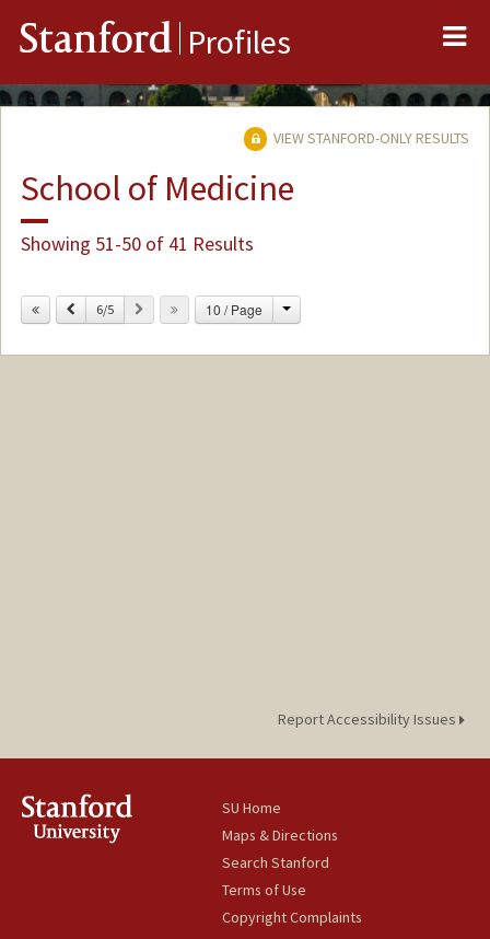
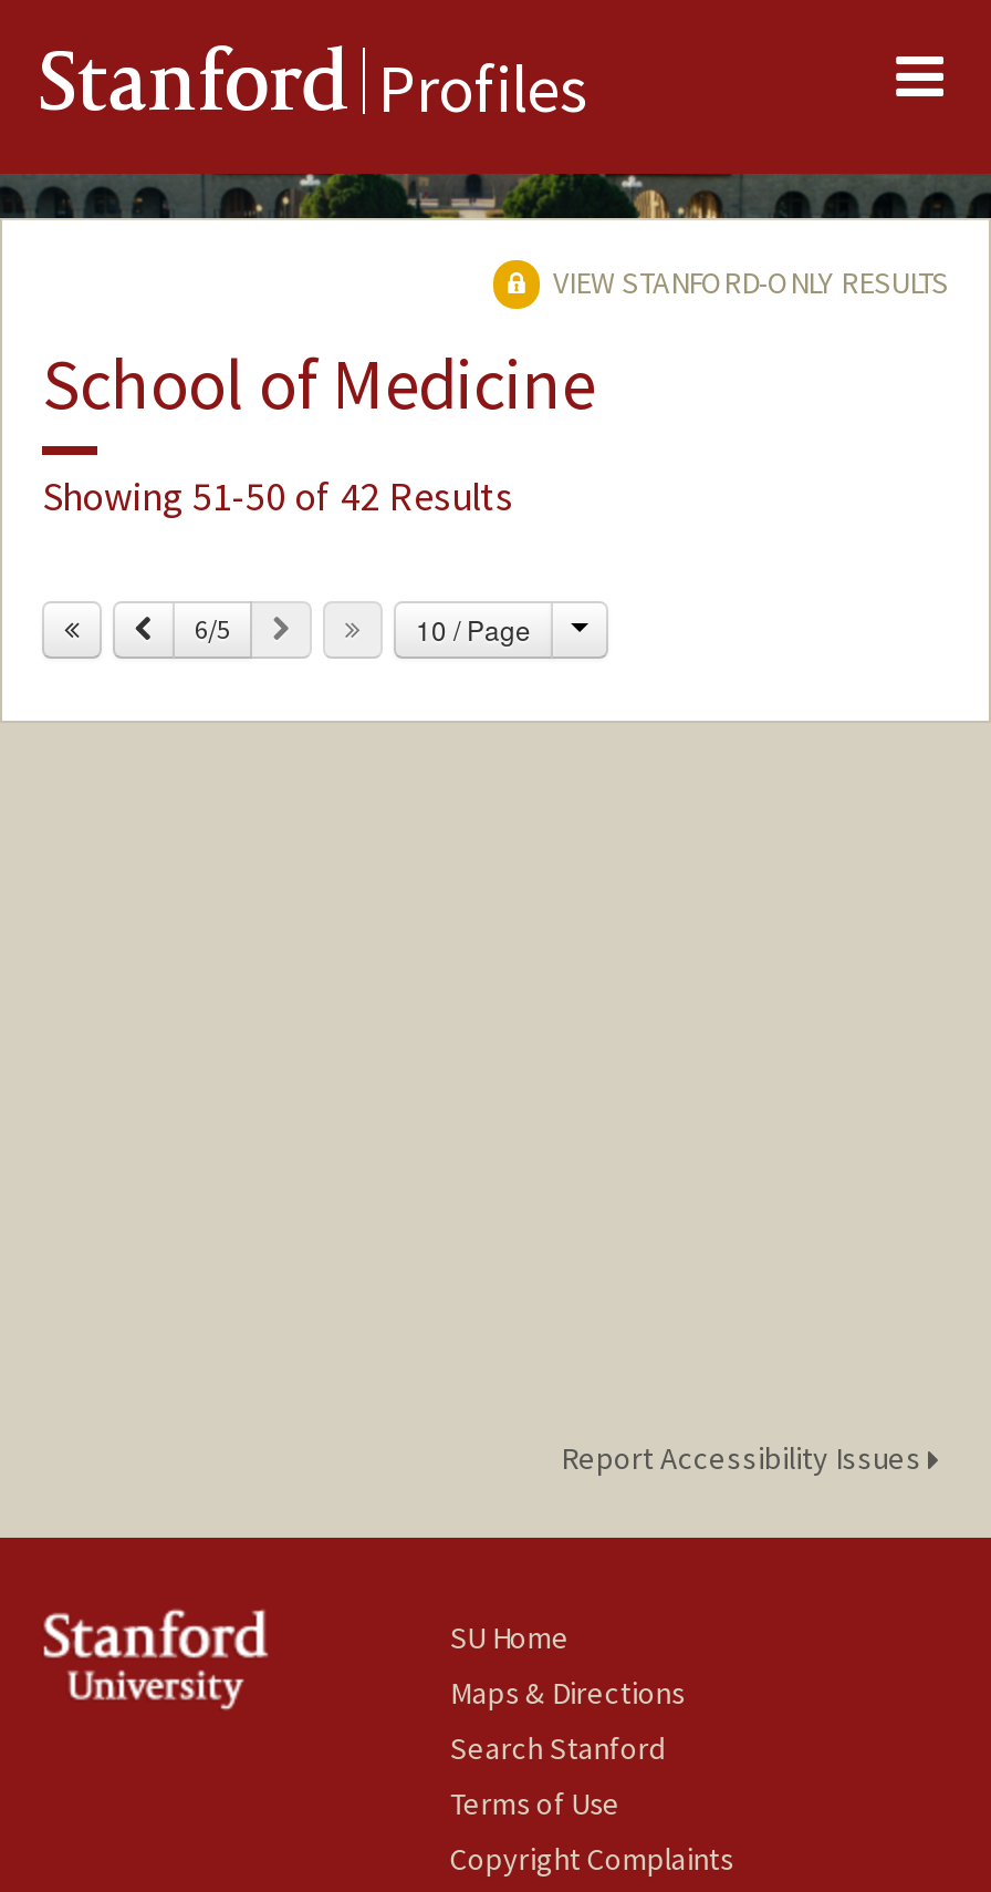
[21,231,254,256] Showing 51-50 of 41 Results -> [42,470,513,521] Showing 51-50 of 42 Results

